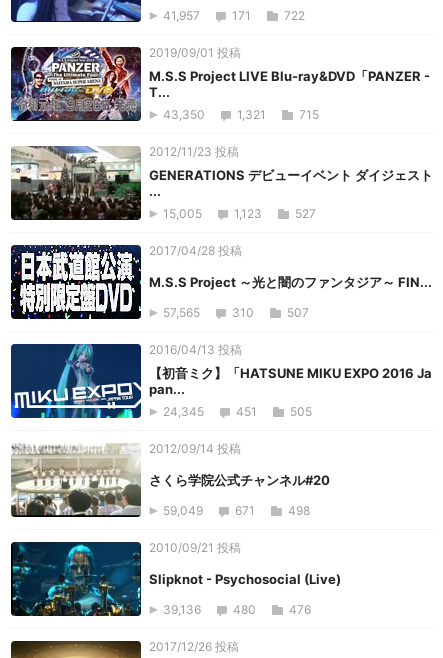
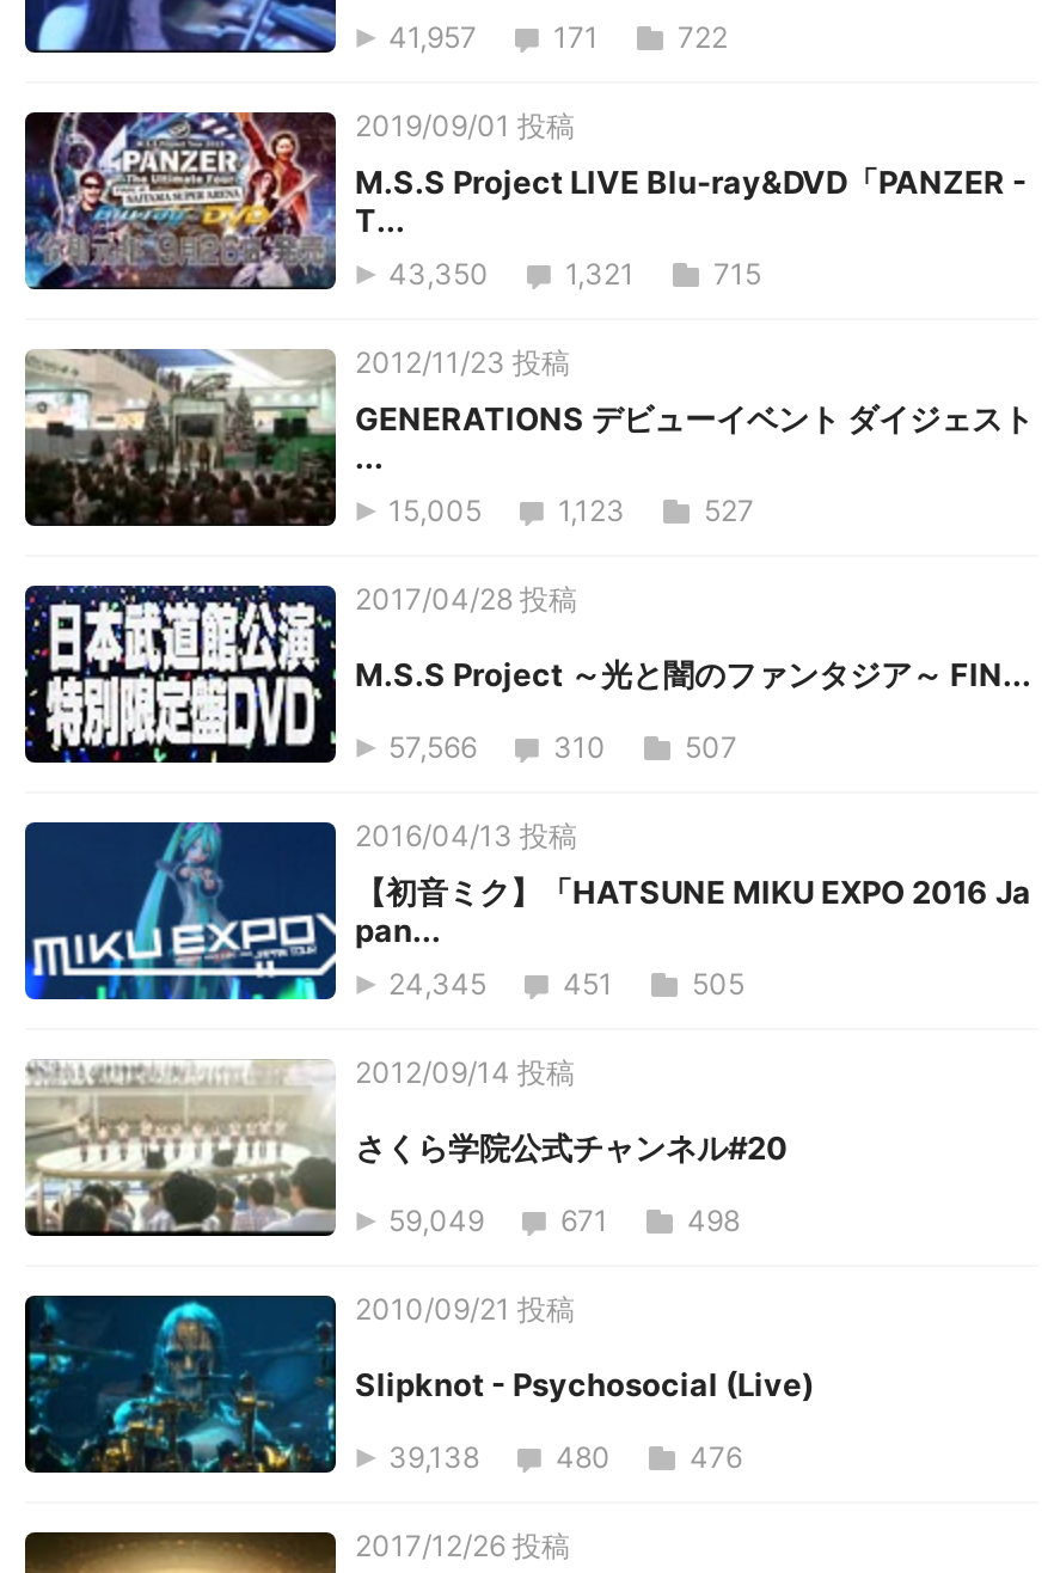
[163,305,200,320] 57,565 -> [388,729,477,765] 57,566
[163,602,201,617] 39,136 -> [388,1439,479,1475] 39,138

